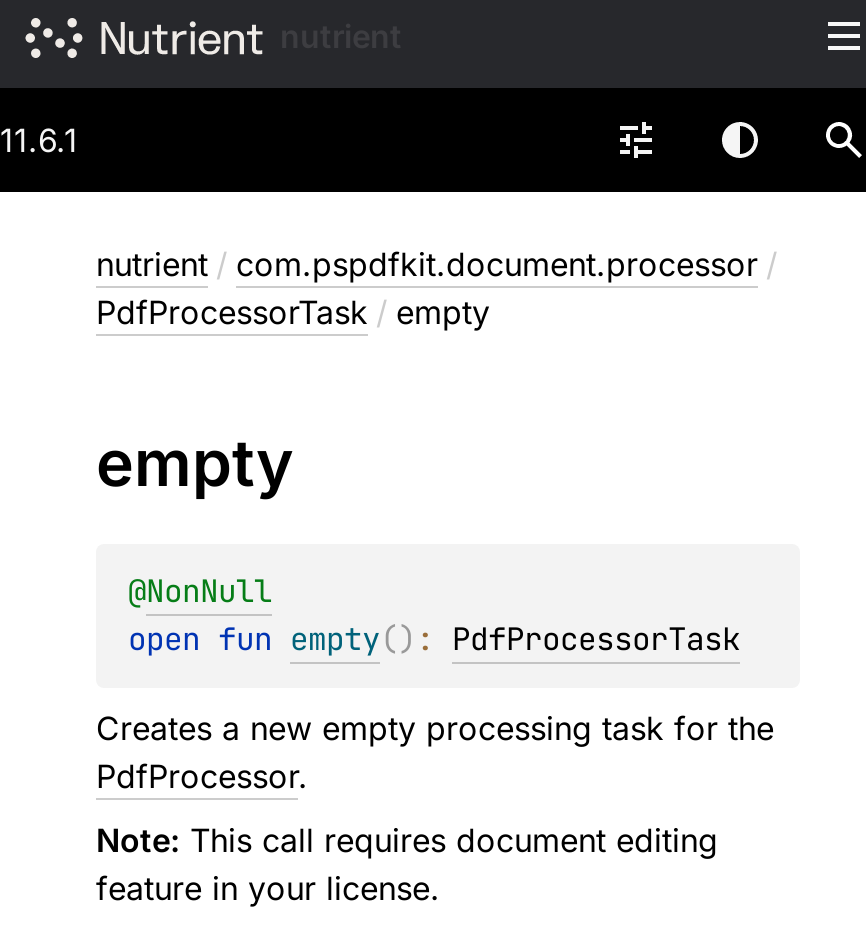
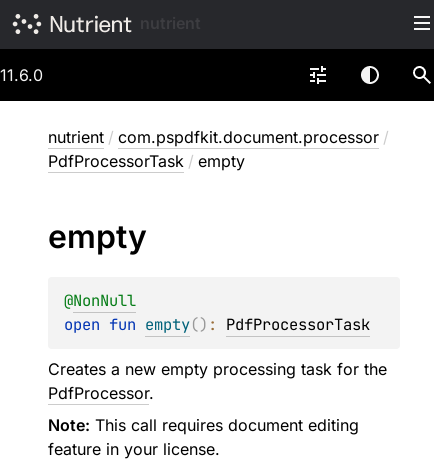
[0,120,78,160] 11.6.1 -> [0,65,43,85] 11.6.0

